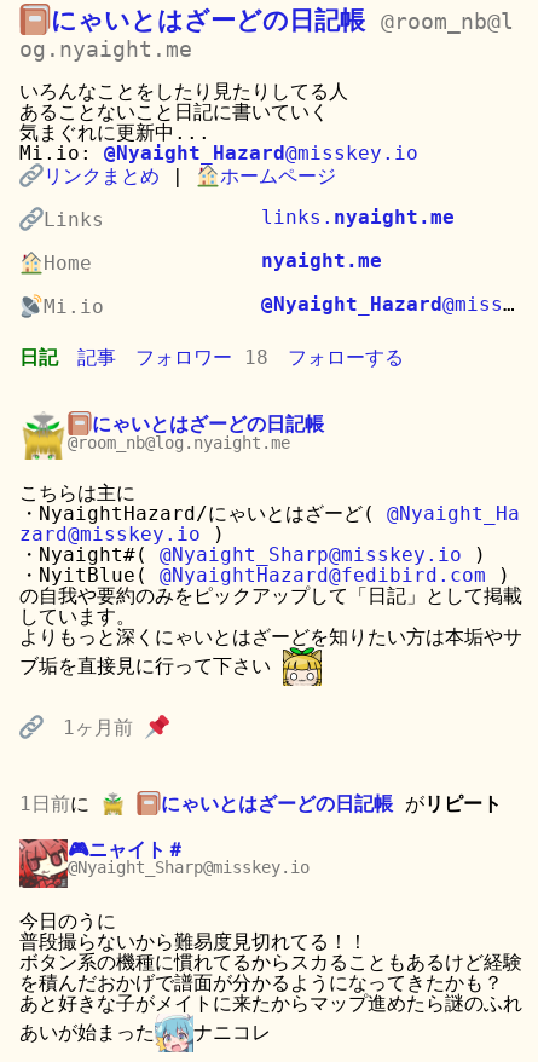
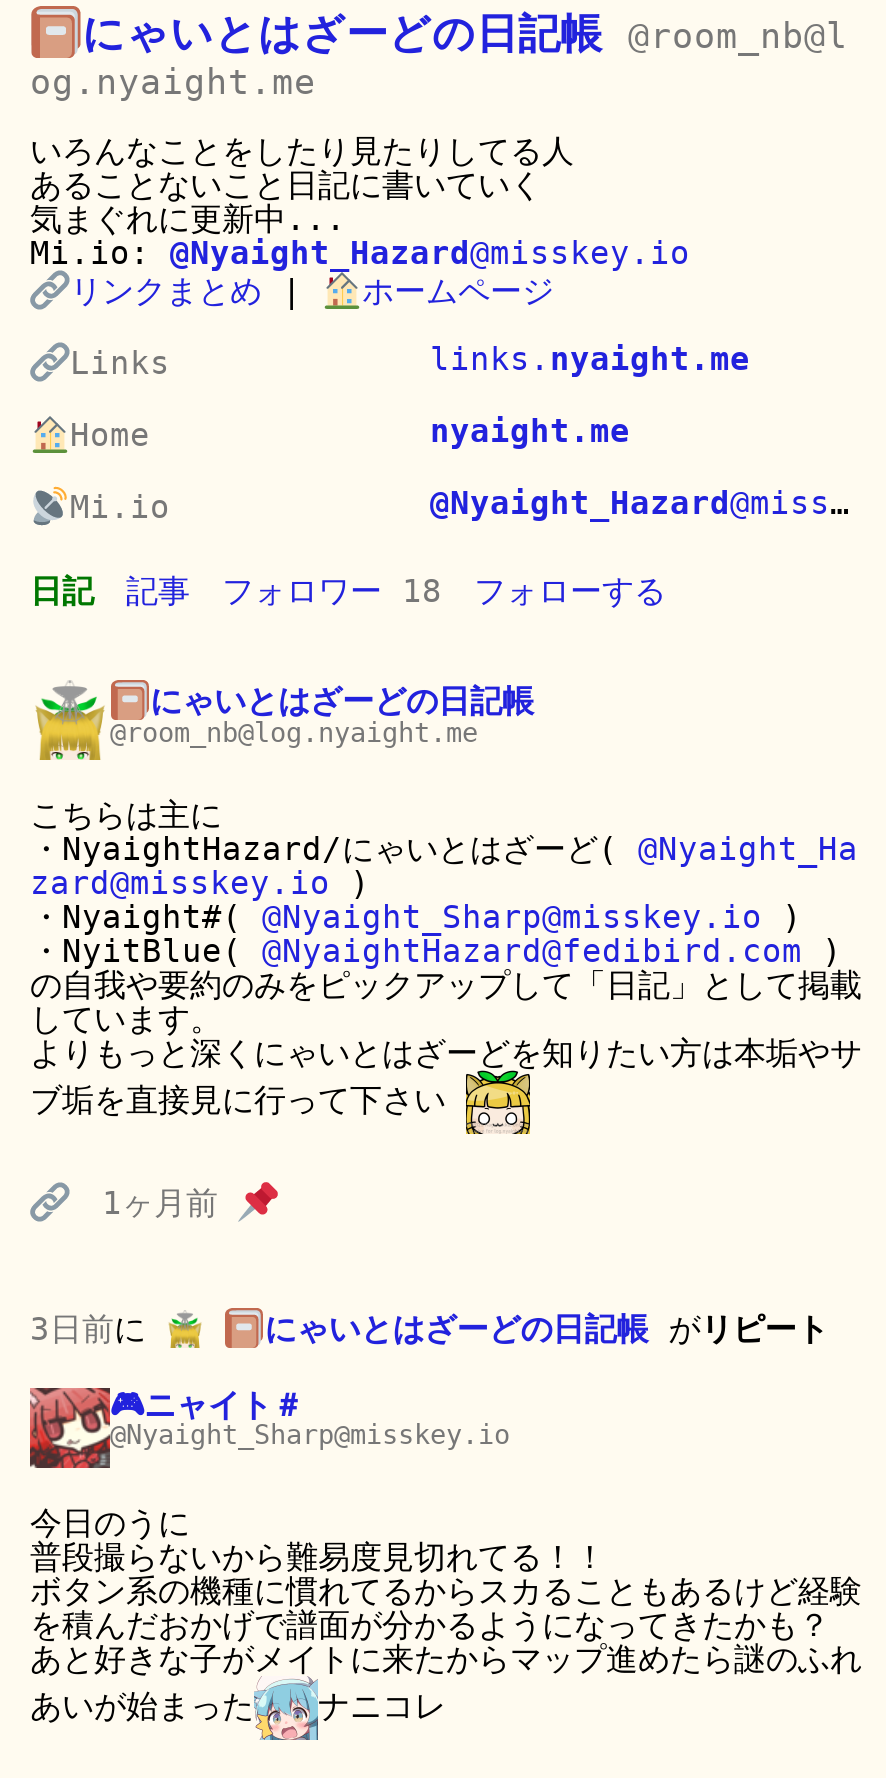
[19,793,102,815] 1日前に -> [30,1310,166,1348] 3日前に

